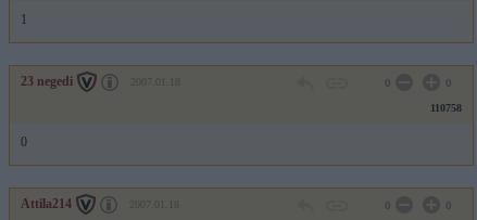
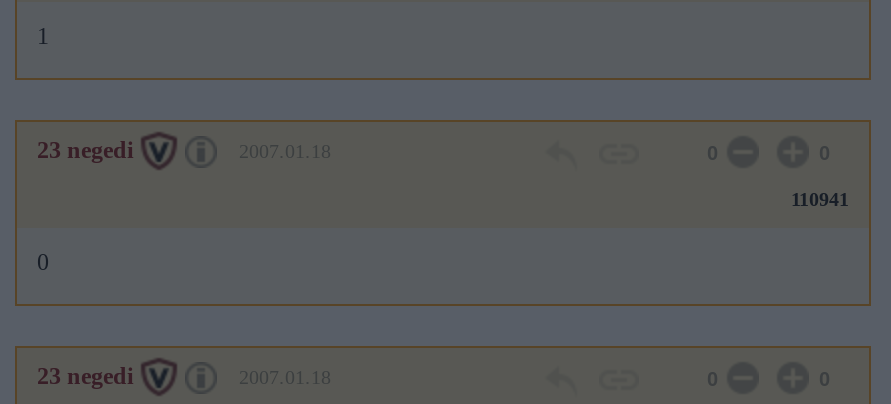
[430,102,462,114] 110758 -> [791,188,849,210] 110941
[21,196,72,211] Attila214 -> [37,362,133,390] 23 negedi

